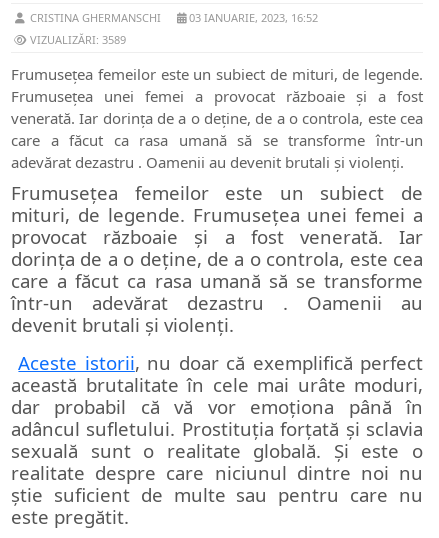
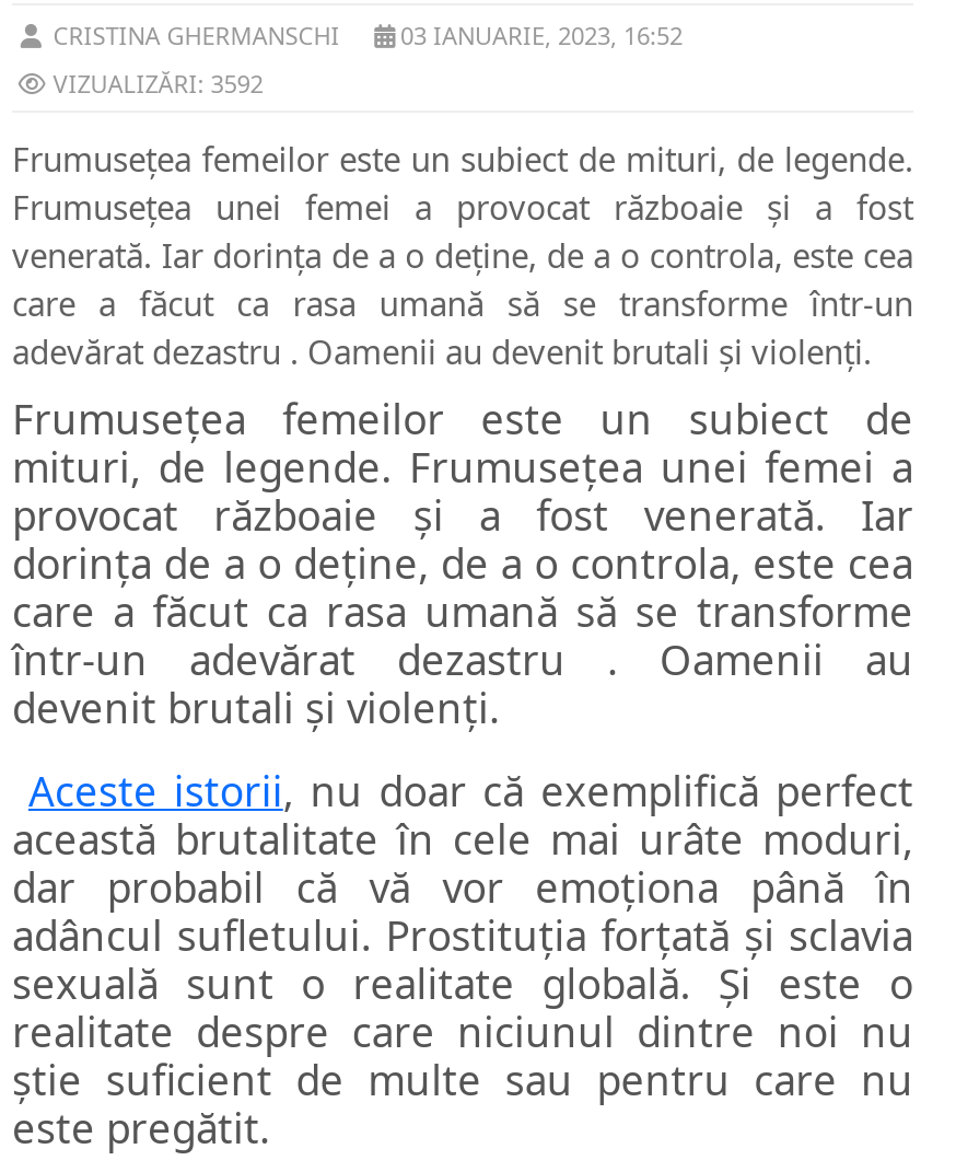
[27,32,126,47] VIZUALIZĂRI: 3589 -> [47,67,263,100] VIZUALIZĂRI: 3592

